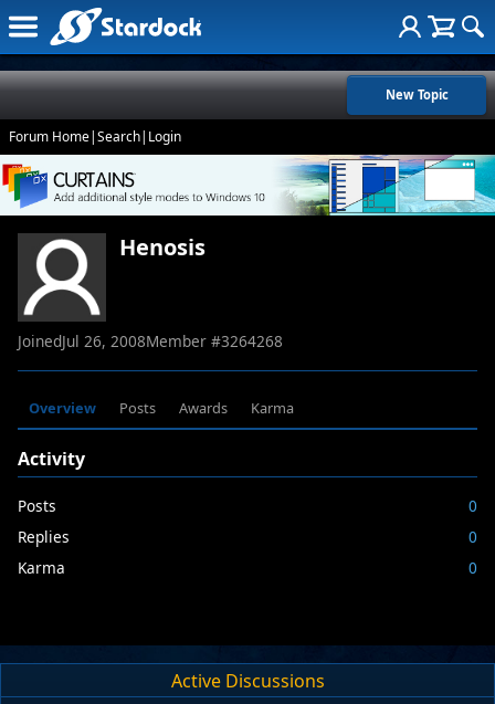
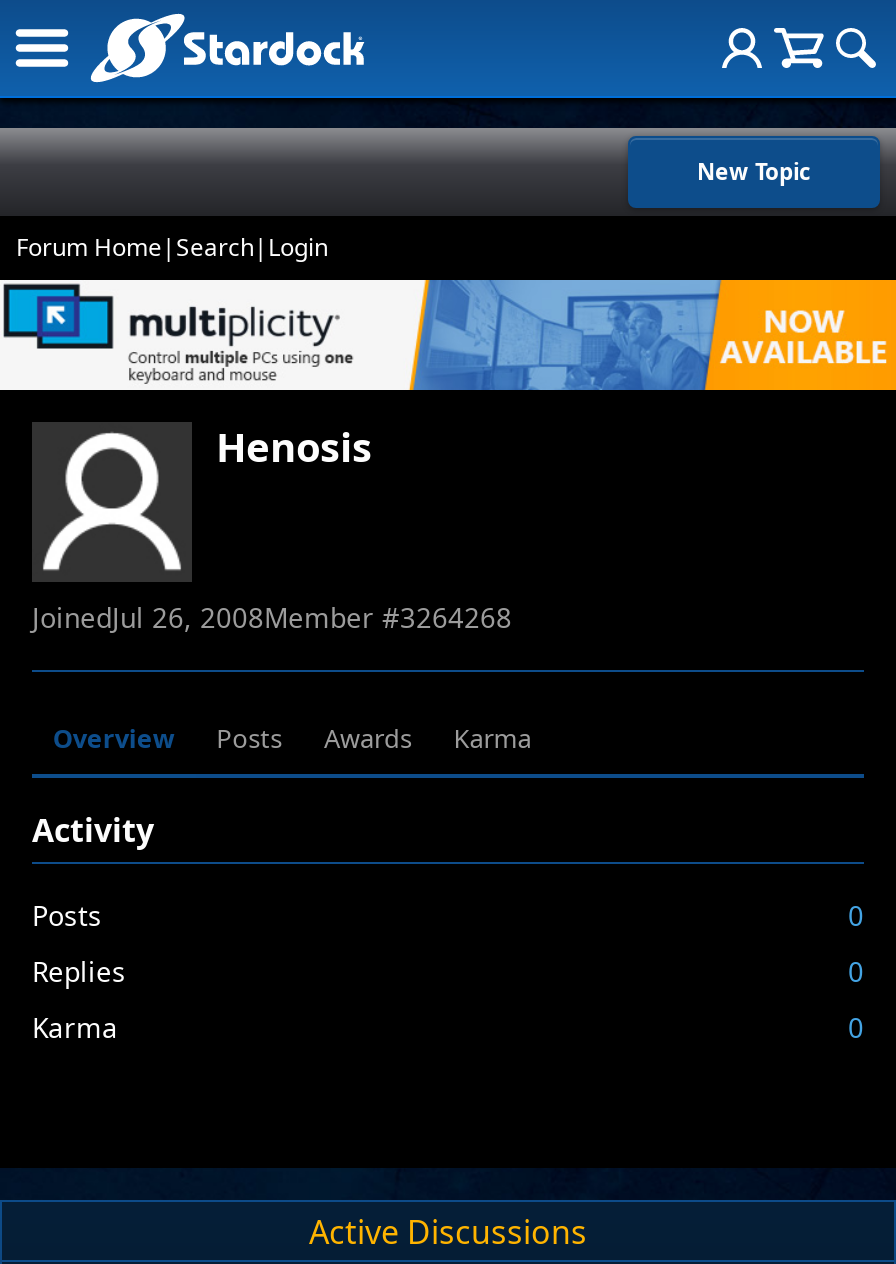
[3,154,492,217] [image] -> [6,278,890,392] [image]

